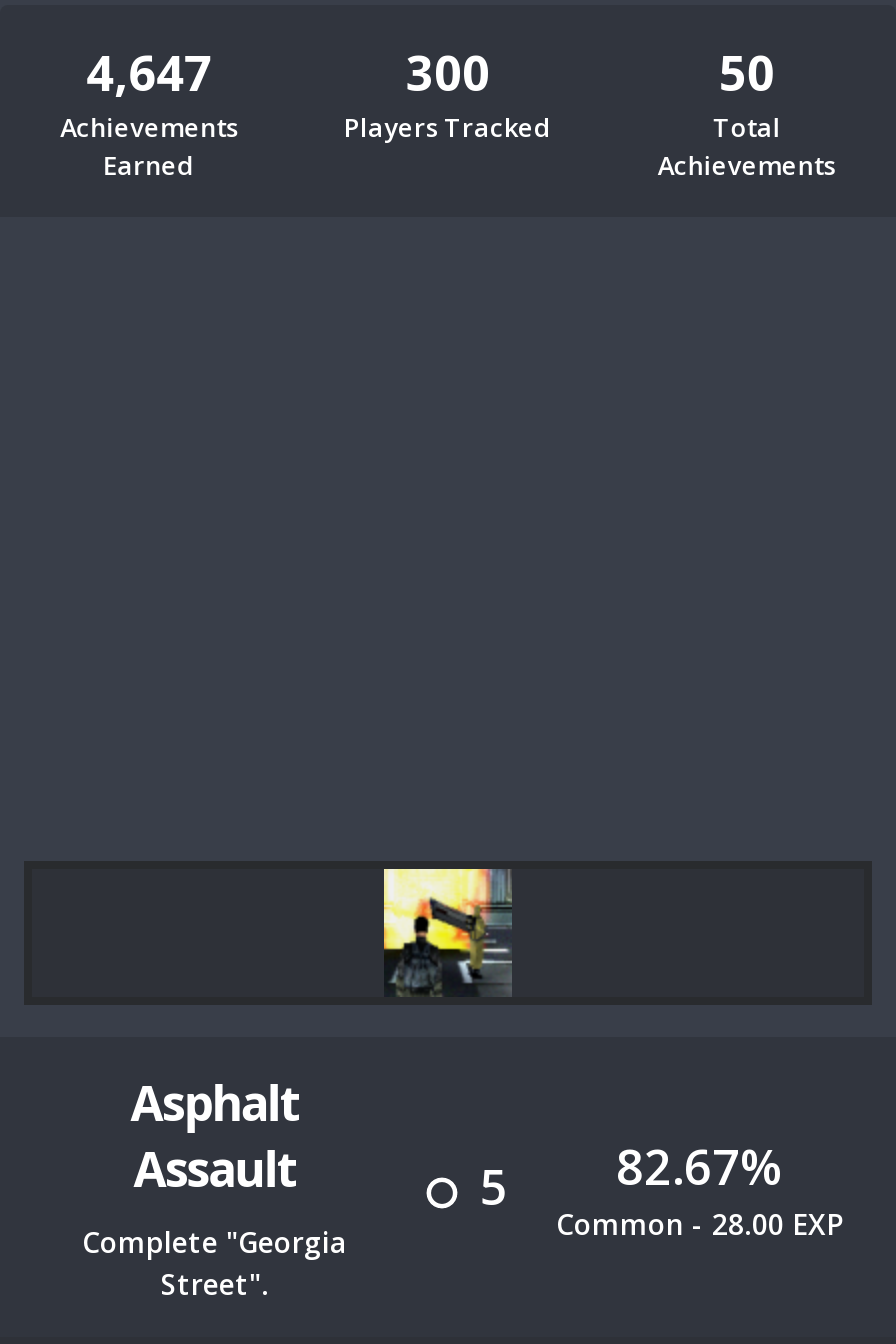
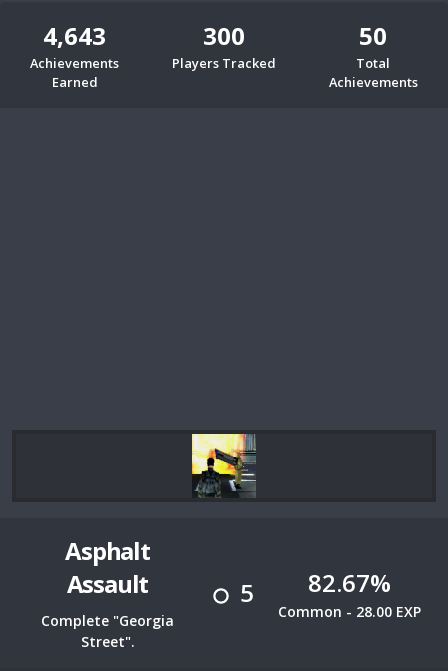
[86,39,212,105] 4,647 -> [43,19,106,52] 4,643

